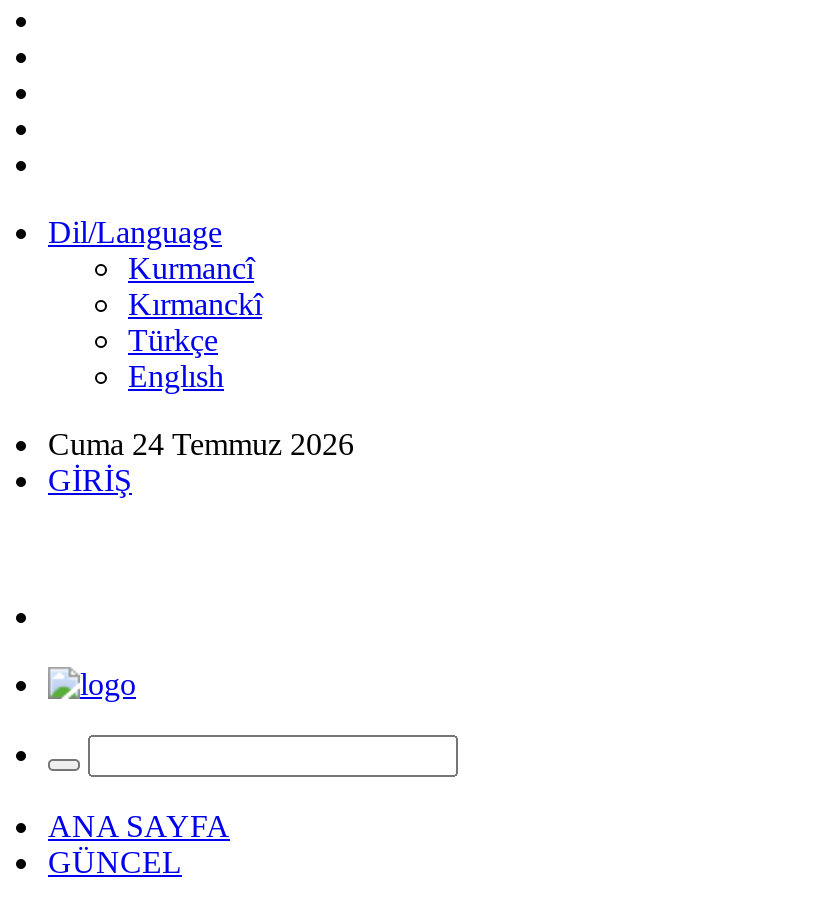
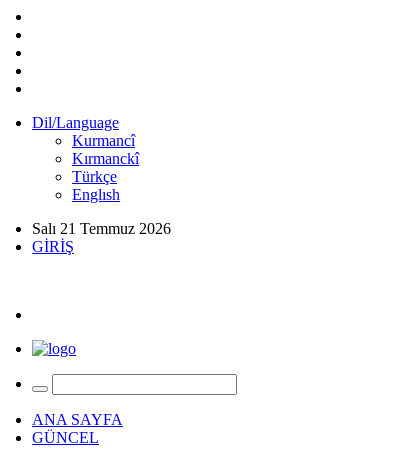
[48,427,354,461] Cuma 24 Temmuz 2026 -> [32,220,171,237] Salı 21 Temmuz 2026

